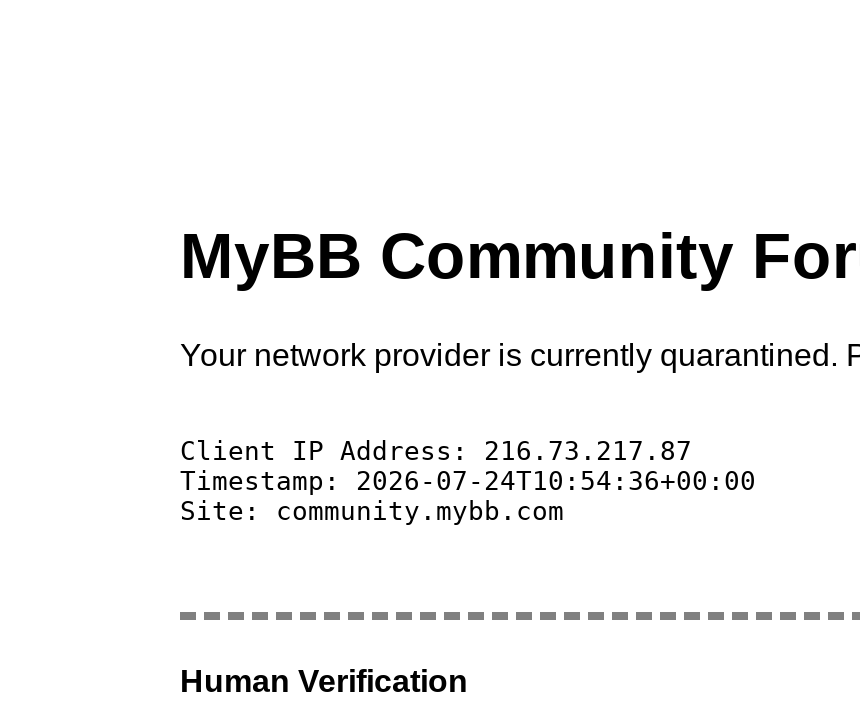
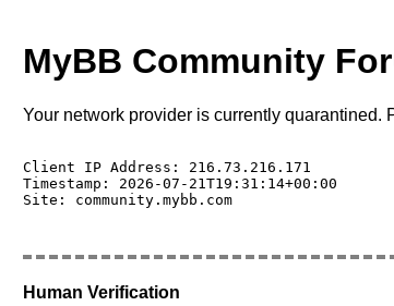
[180,436,708,466] Client IP Address: 216.73.217.87 -> [23,159,320,175] Client IP Address: 216.73.216.171
[180,466,756,496] Timestamp: 2026-07-24T10:54:36+00:00 -> [23,175,337,192] Timestamp: 2026-07-21T19:31:14+00:00

